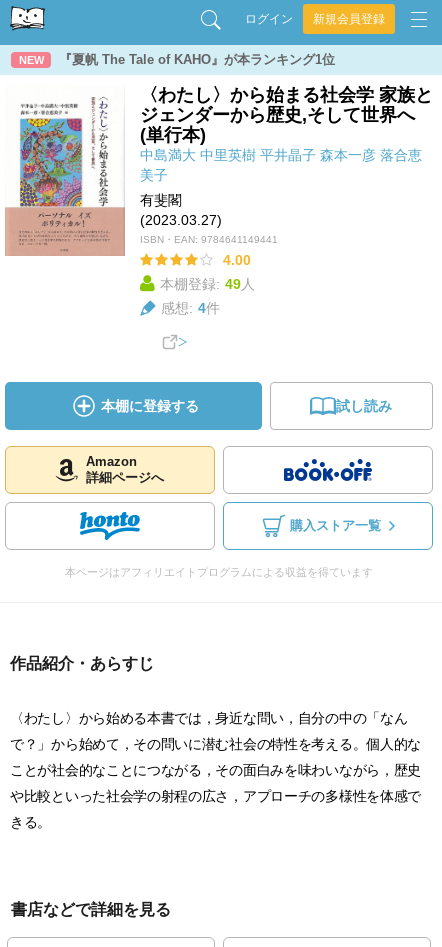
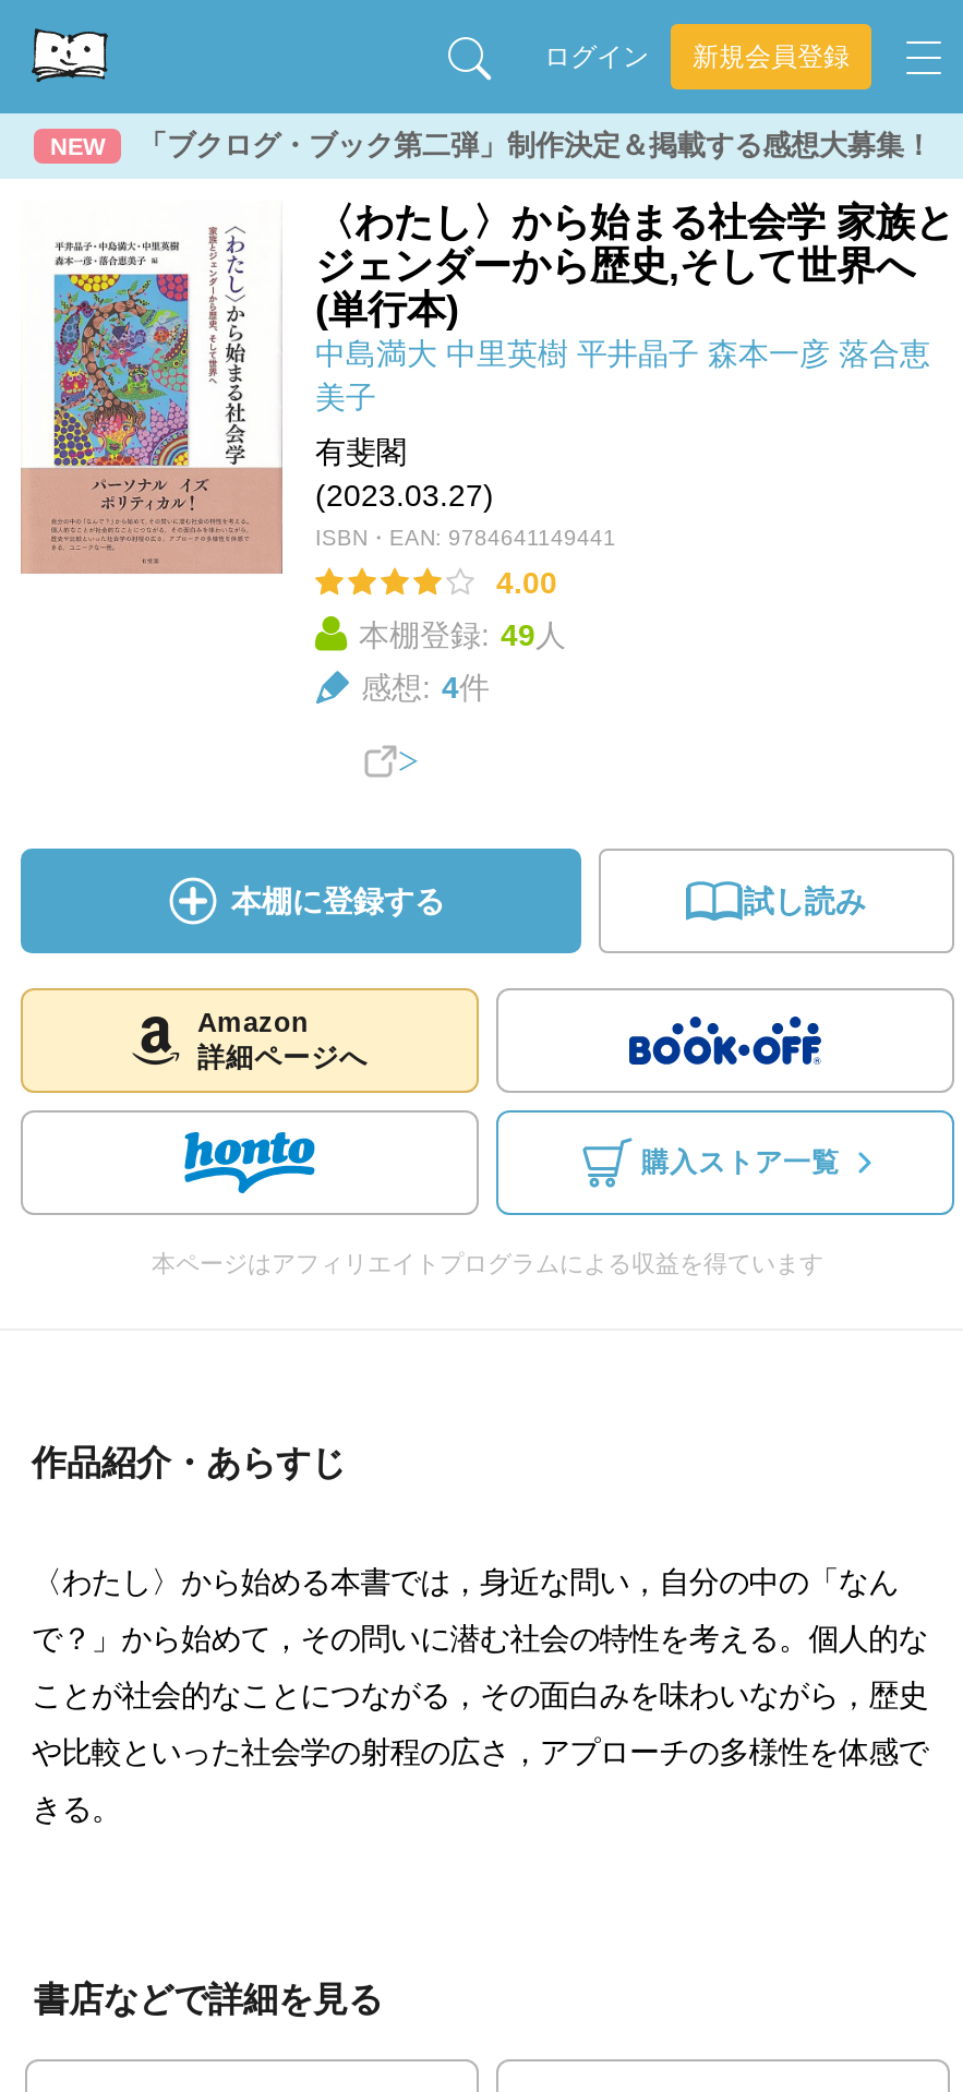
[59,52,335,67] 『夏帆 The Tale of KAHO』が本ランキング1位 -> [139,129,932,161] 「ブクログ・ブック第二弾」制作決定＆掲載する感想大募集！

